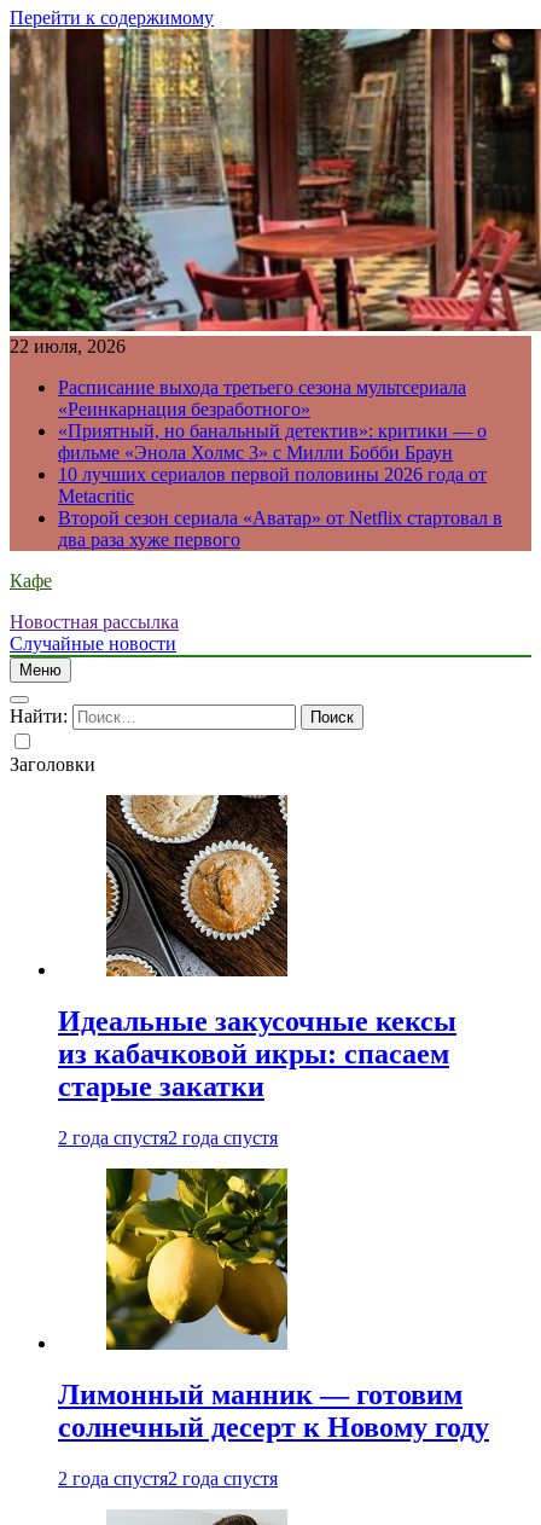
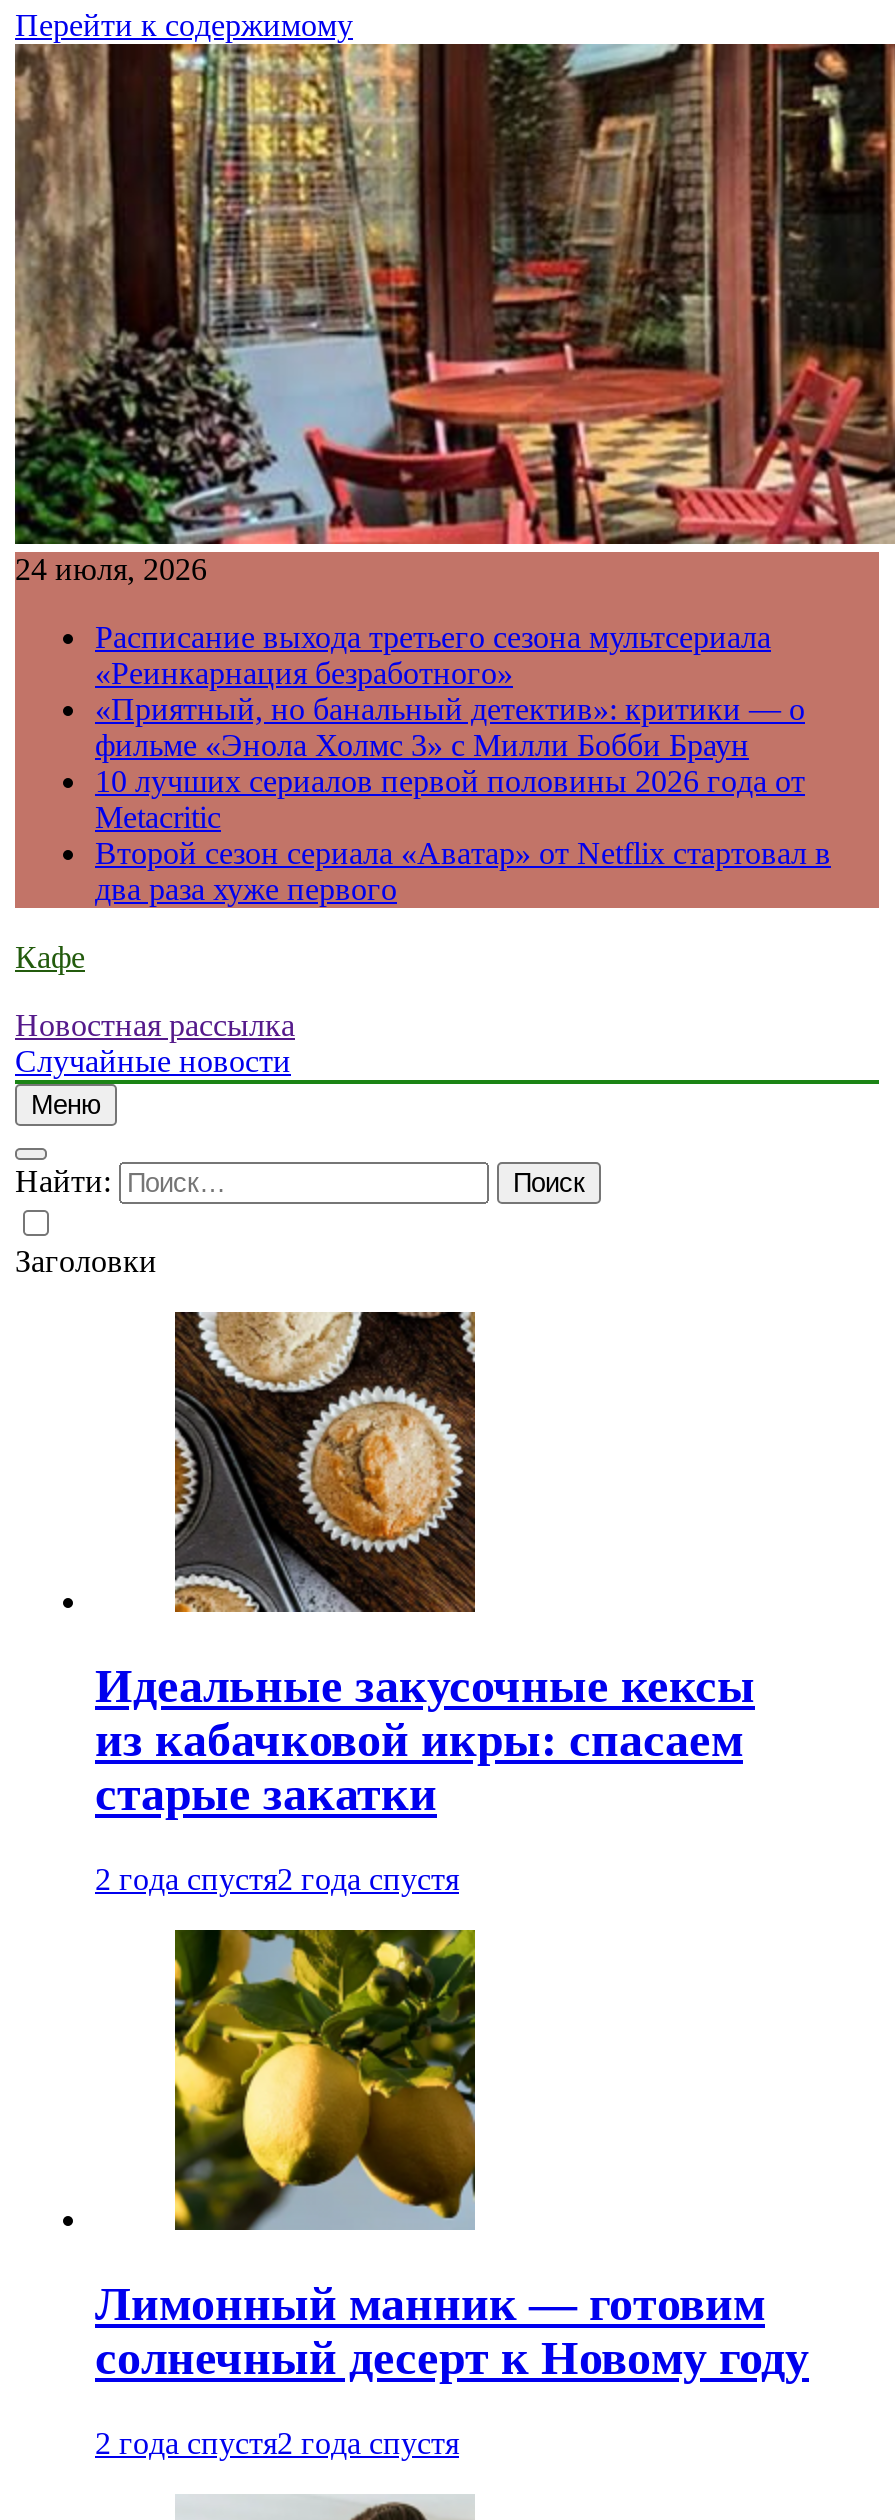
[10,336,126,356] 22 июля, 2026 -> [15,552,207,586] 24 июля, 2026

